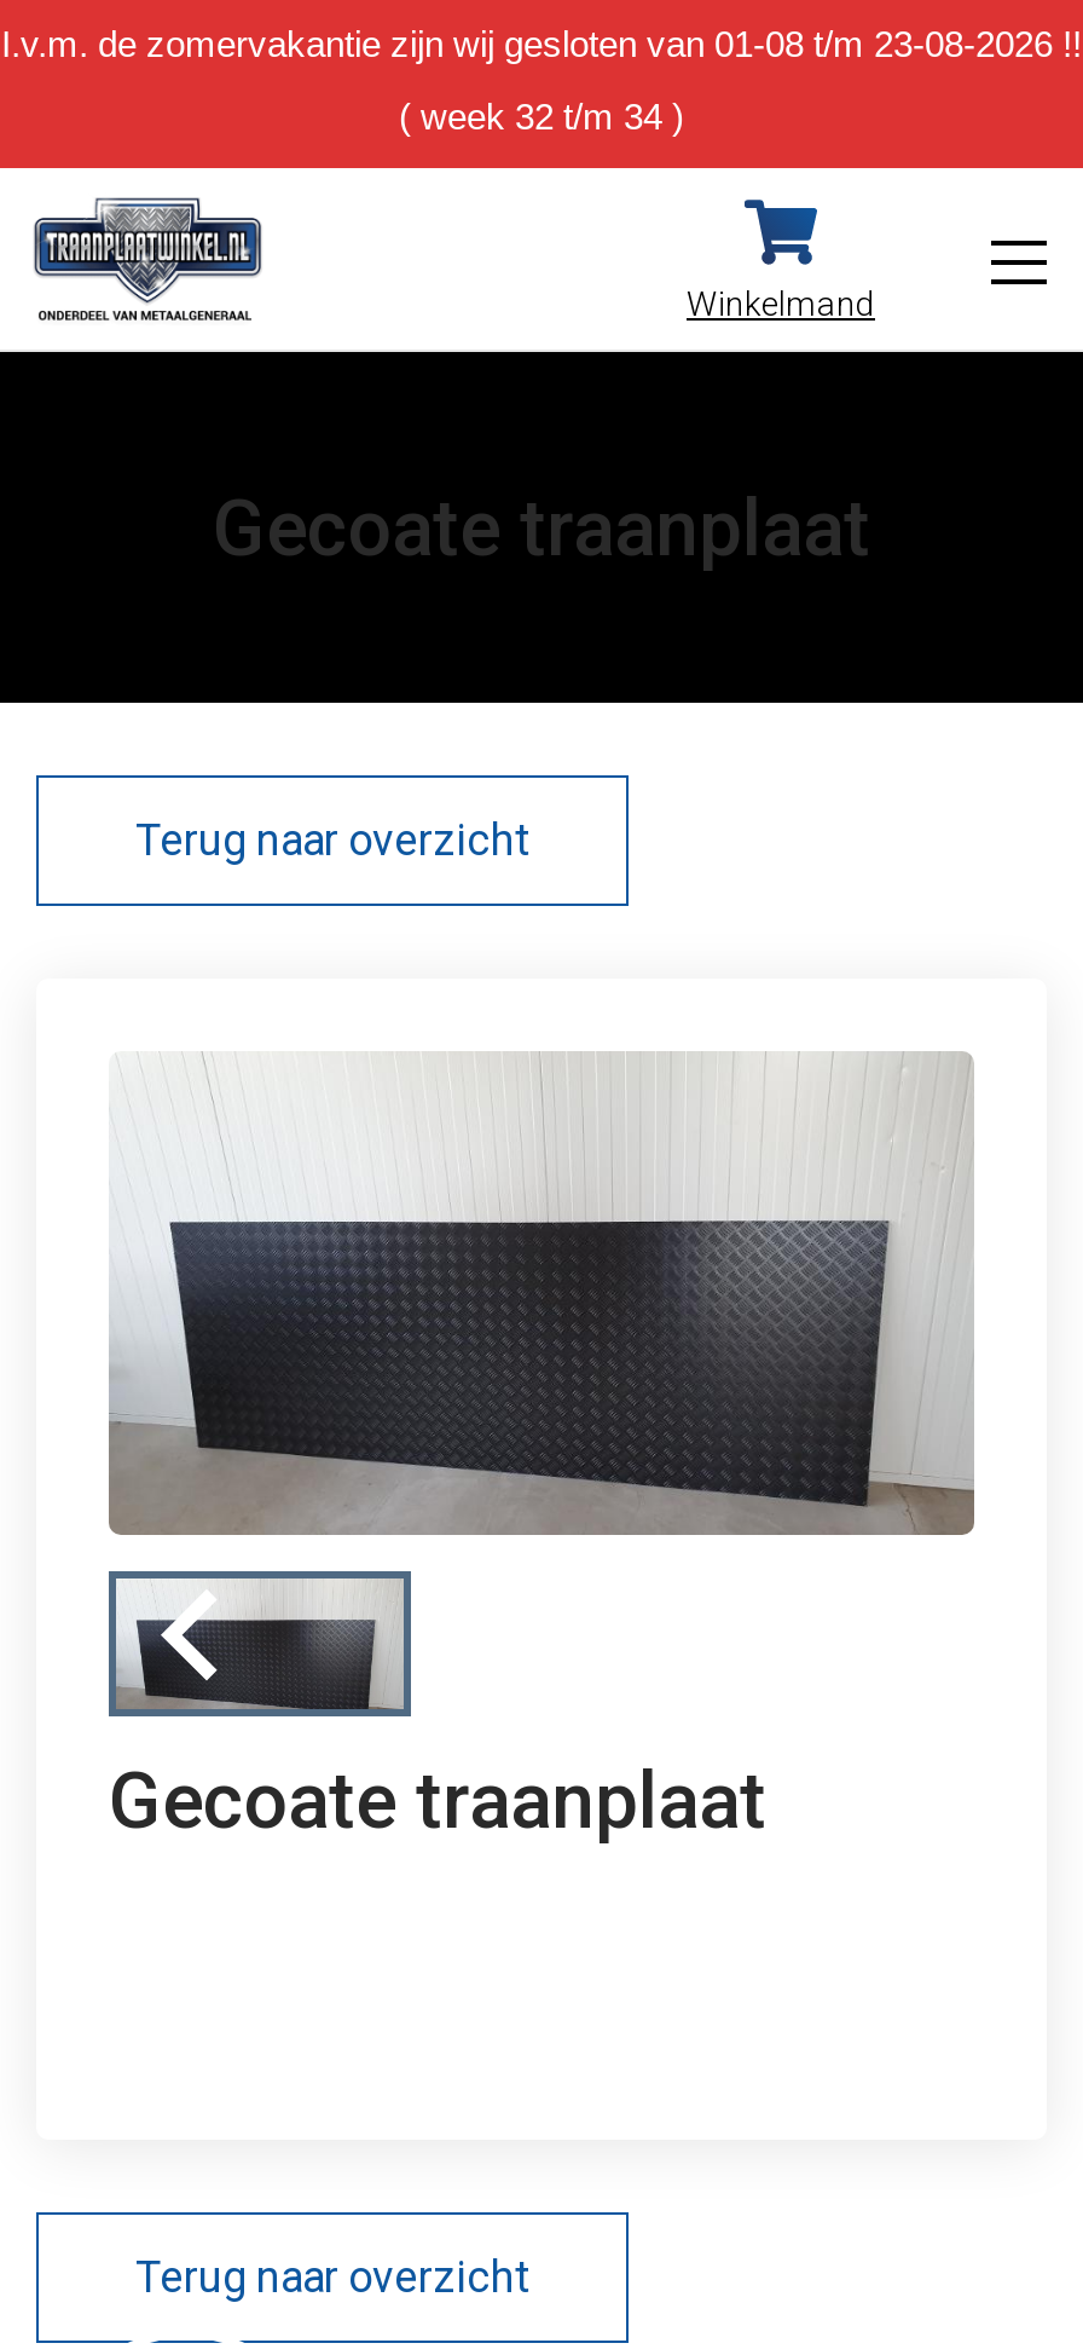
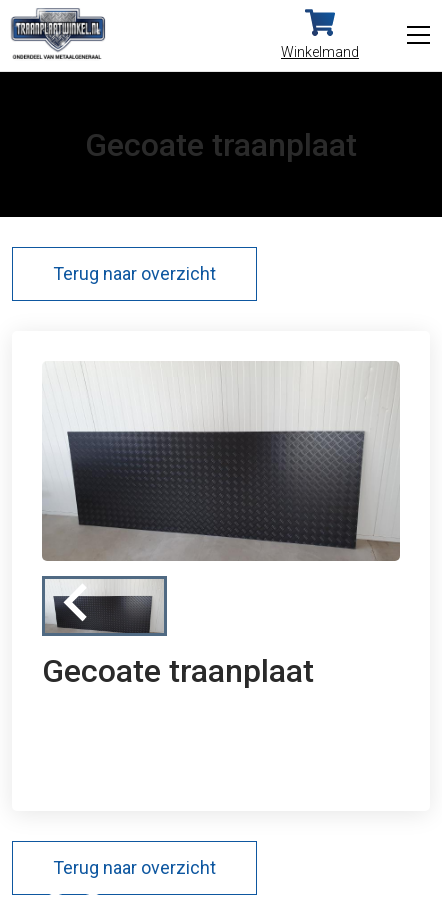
[1,23,1082,137] I.v.m. de zomervakantie zijn wij gesloten van 01-08 t/m 23-08-2026 !! | ( week 32 t/m 34 ) -> none

